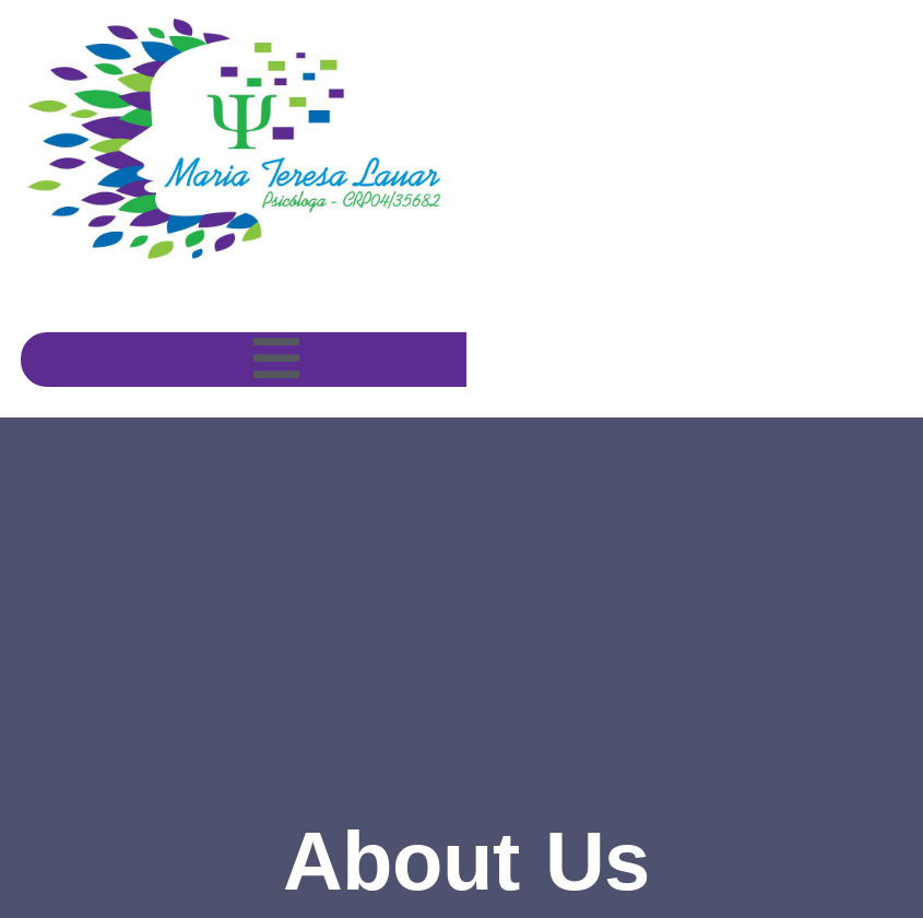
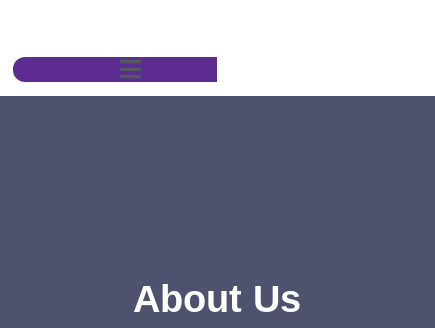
[27,17,442,260] [image] -> none

